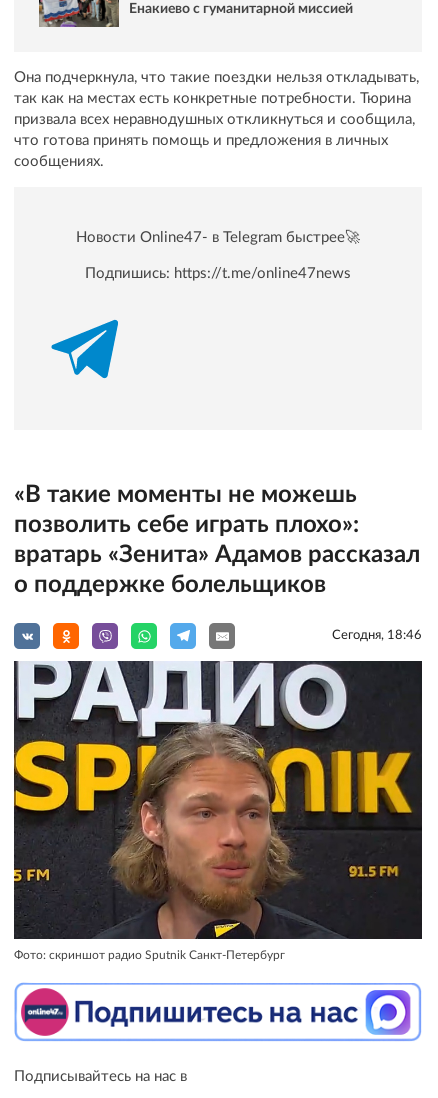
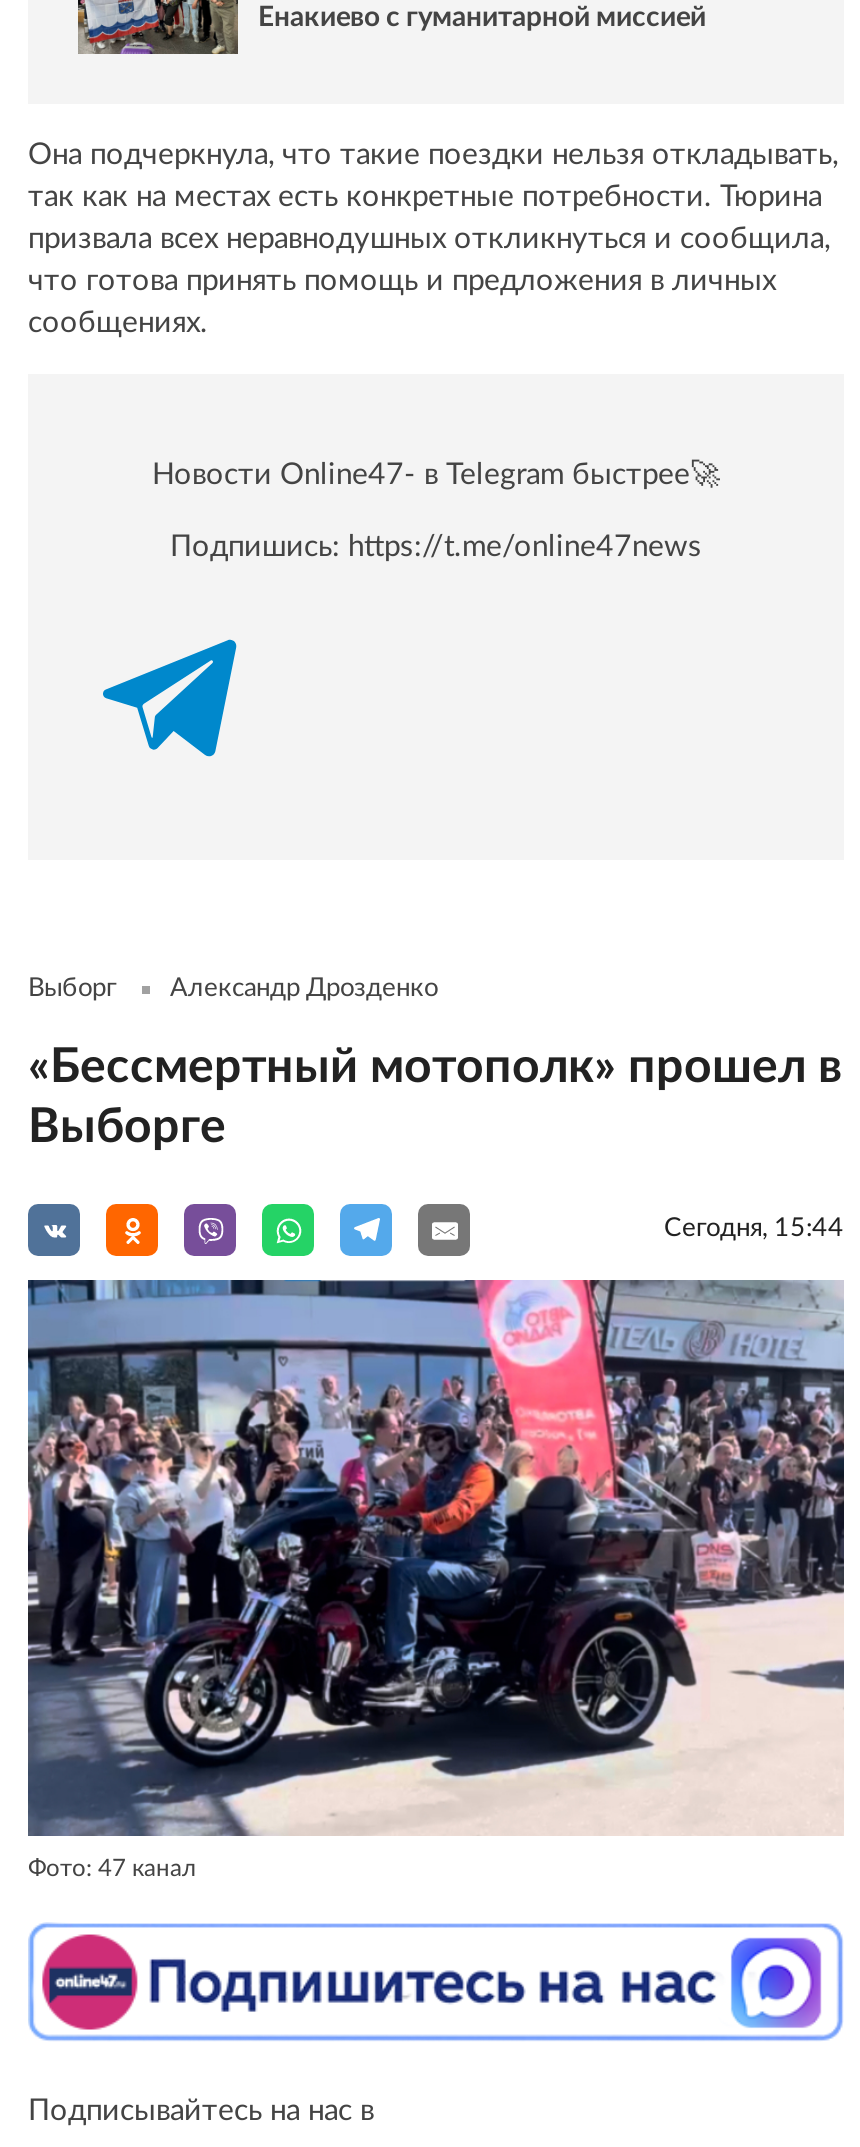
[14,483,422,642] «В такие моменты не можешь | позволить себе играть плохо»: | вратарь «Зенита» Адамов рассказал | о поддержке болельщиков | Сегодня, 18:46 -> [28,976,844,1242] Выборг | Александр Дрозденко | «Бессмертный мотополк» прошел в | Выборге | Сегодня, 15:44
[13,660,423,961] [image] | Фото: скриншот радио Sputnik Санкт-Петербург -> [26,1278,846,1880] [image] | Фото: 47 канал

